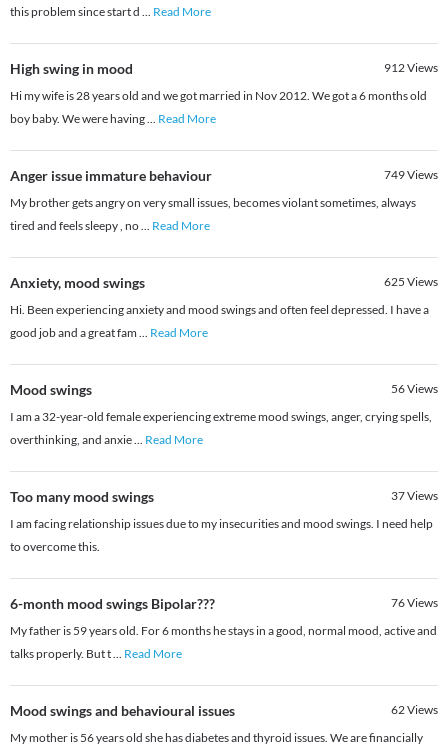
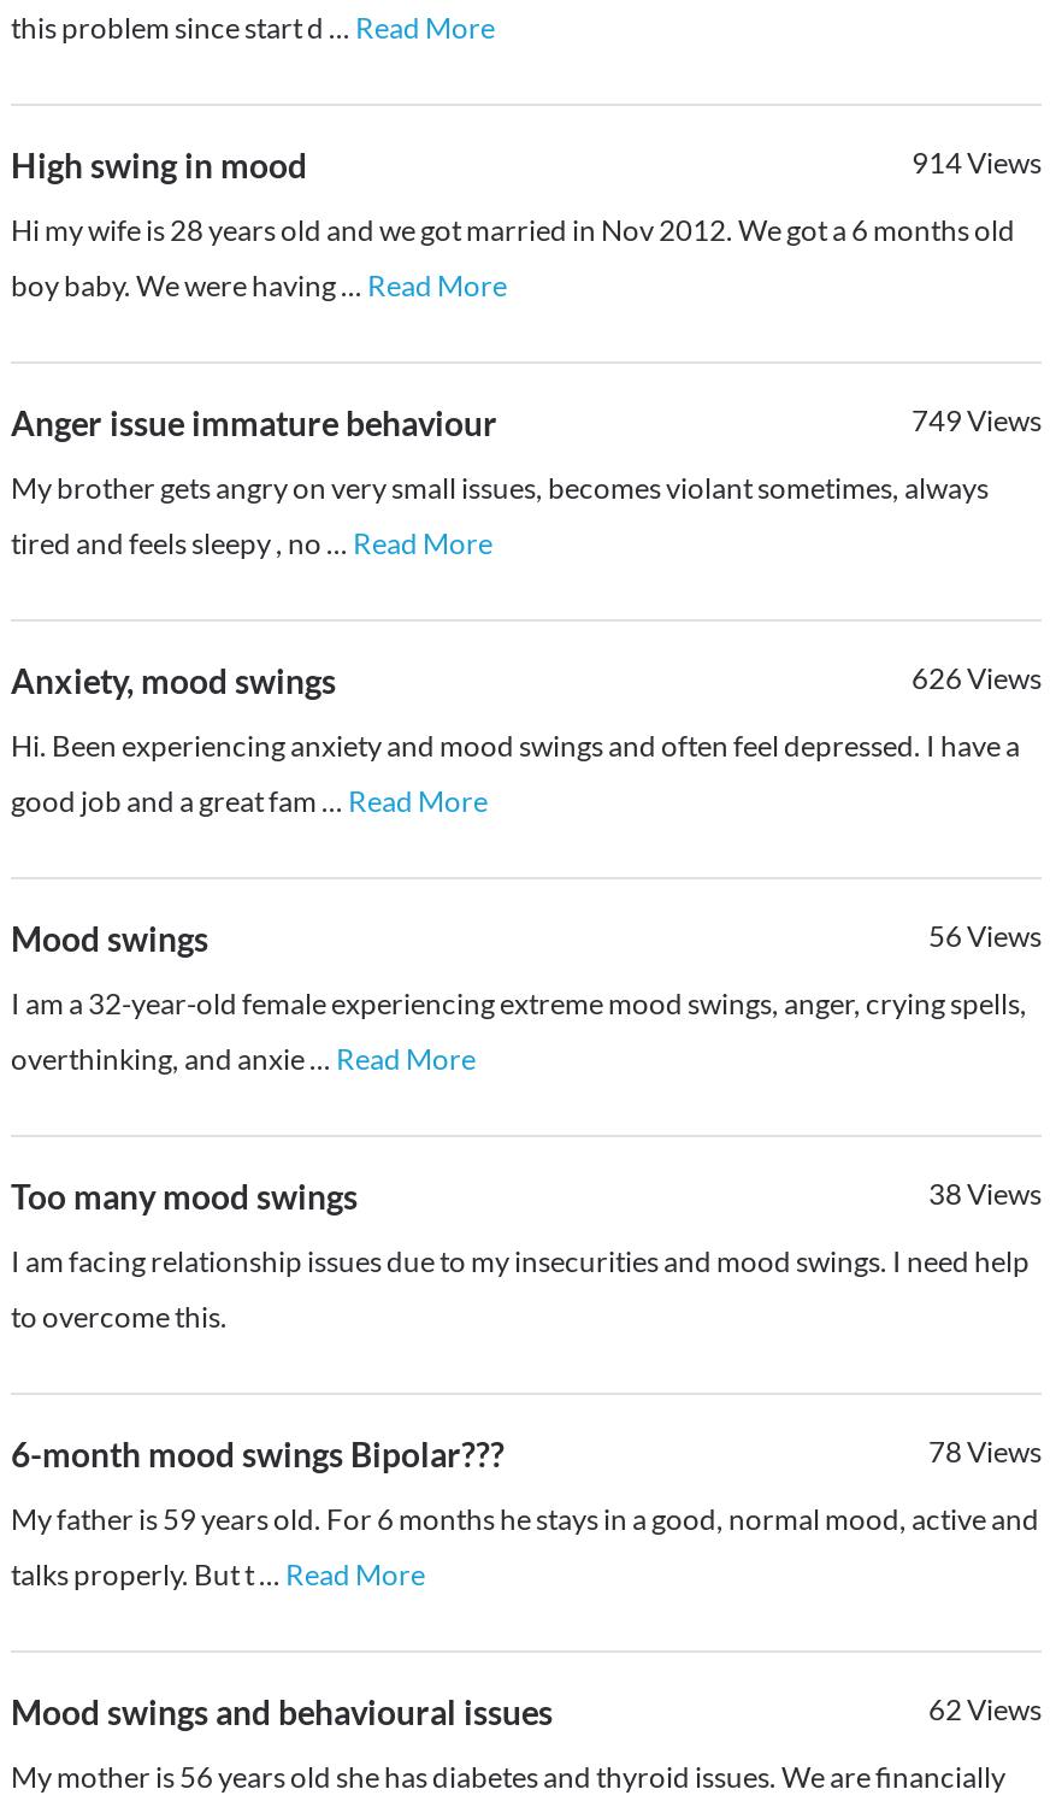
[384,60,438,75] 912Views -> [912,145,1042,181] 914Views
[384,274,438,289] 625Views -> [912,661,1042,697] 626Views
[391,488,438,503] 37Views -> [928,1176,1042,1213] 38Views
[391,595,438,610] 76Views -> [928,1434,1042,1470] 78Views

